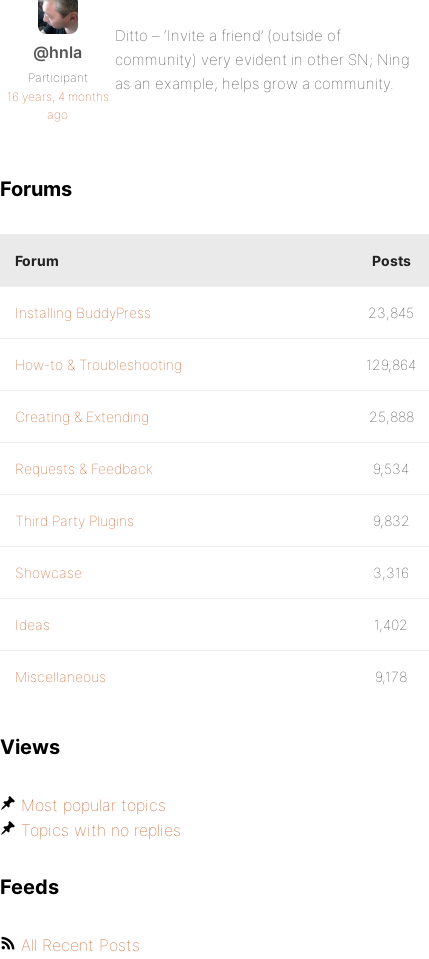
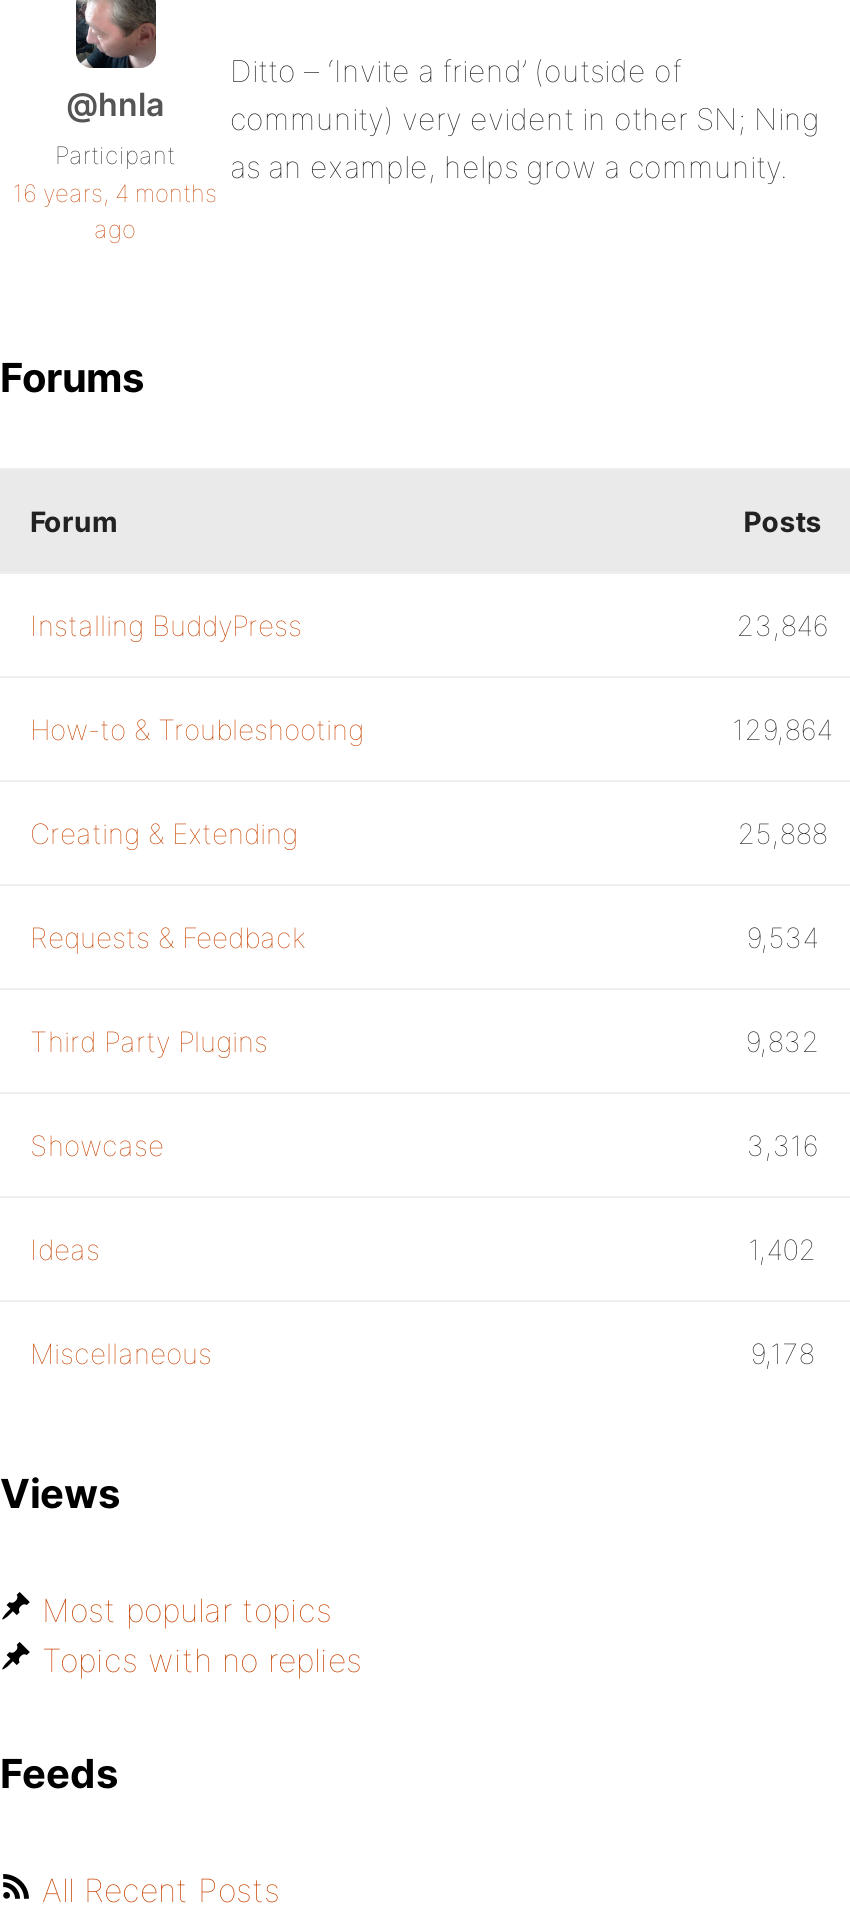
[368,304,414,321] 23,845 -> [736,608,828,642] 23,846

